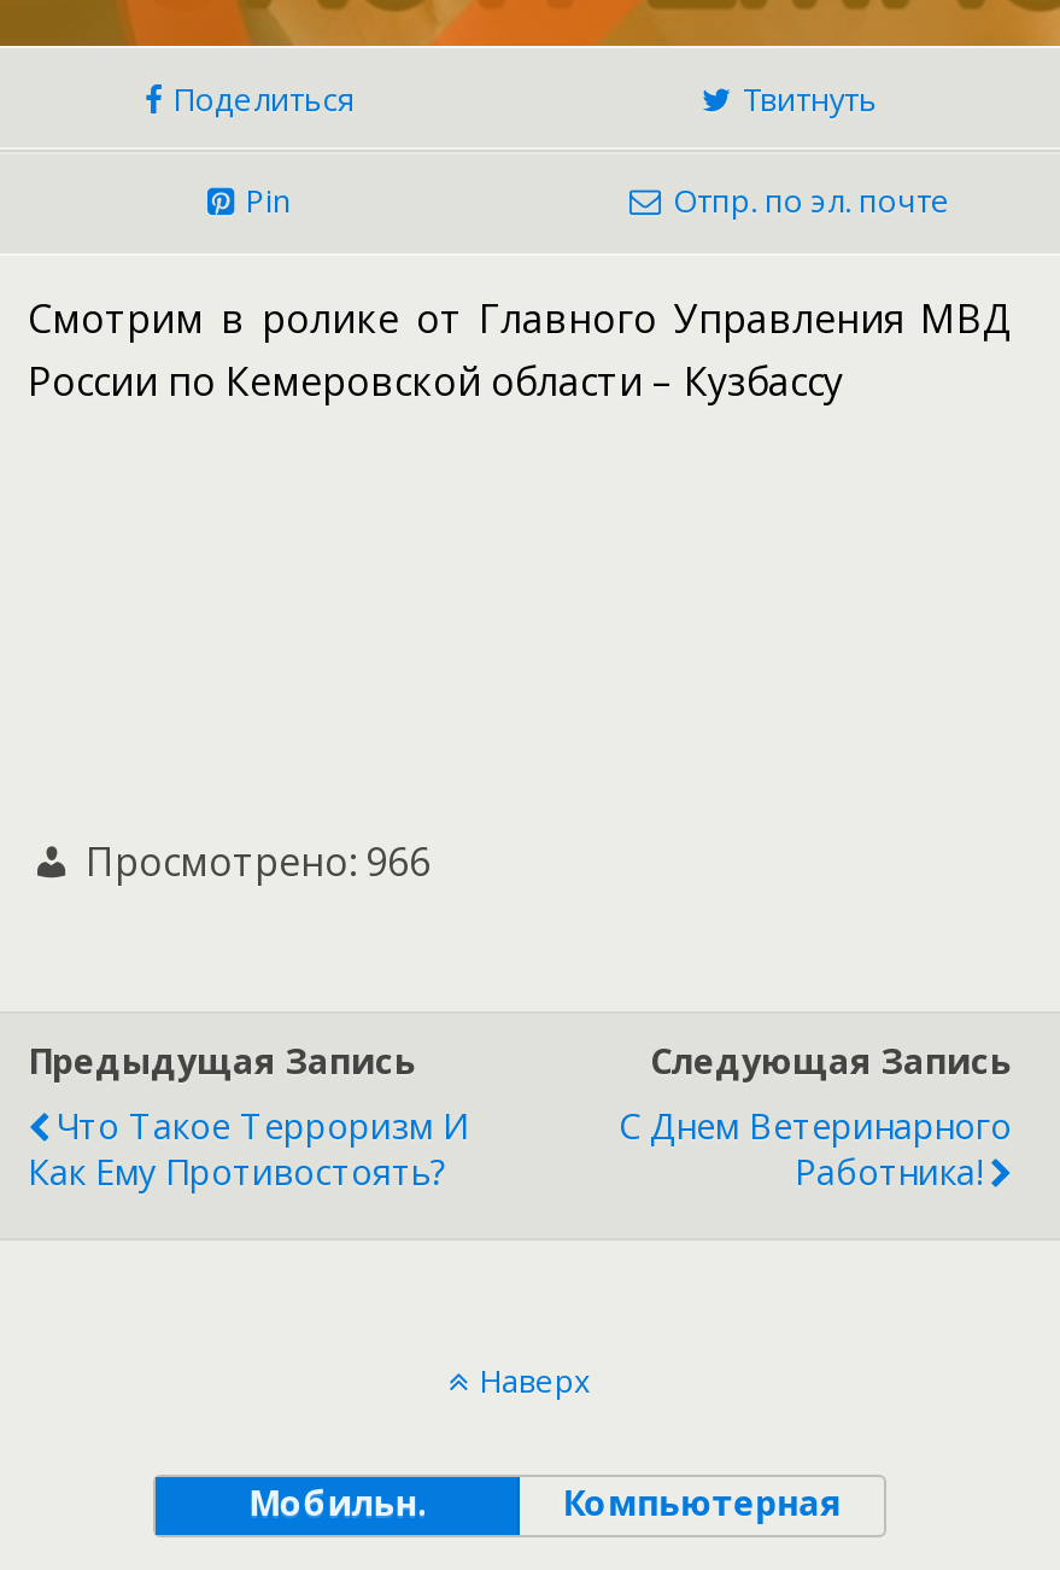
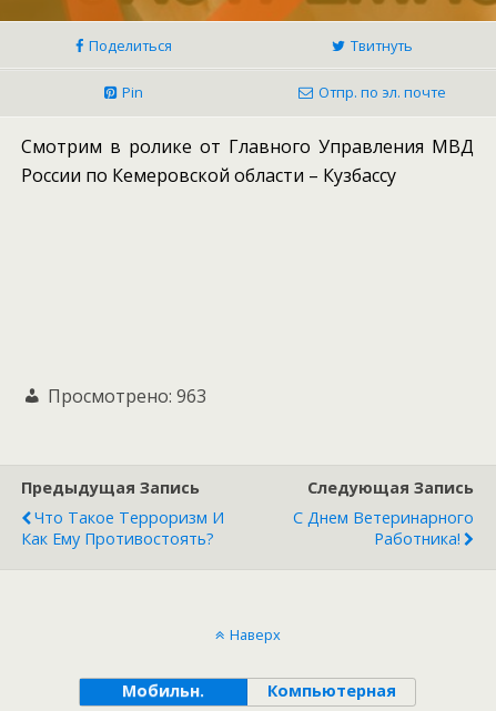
[86,835,431,888] Просмотрено: 966 -> [48,384,206,408] Просмотрено: 963

